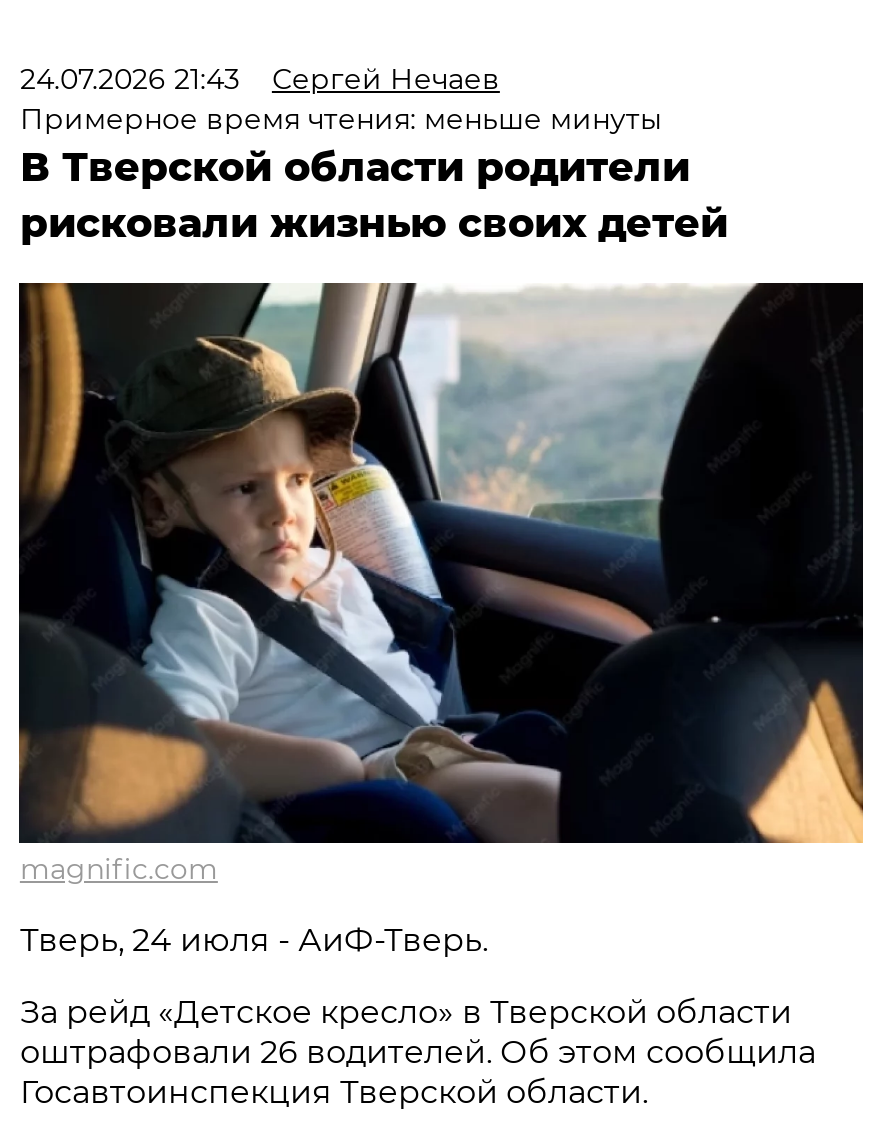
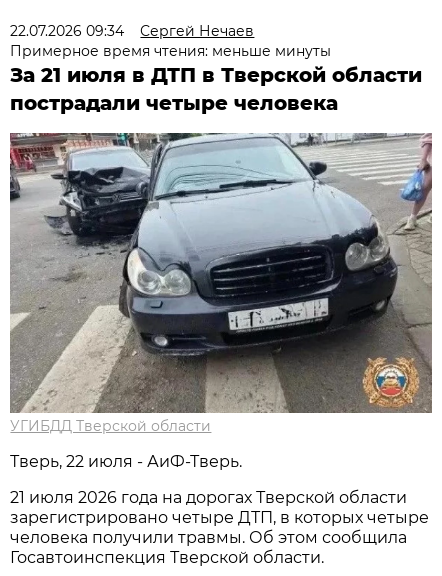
[20,61,500,97] 24.07.2026 21:43 Сергей Нечаев -> [10,22,254,40] 22.07.2026 09:34 Сергей Нечаев
[20,143,728,247] В Тверской области родители | рисковали жизнью своих детей -> [10,63,422,115] За 21 июля в ДТП в Тверской области | пострадали четыре человека
[19,283,863,887] [image] | magnific.com -> [9,133,433,435] [image] | УГИБДД Тверской области
[20,921,488,959] Тверь, 24 июля - АиФ-Тверь. -> [10,452,242,471] Тверь, 22 июля - АиФ-Тверь.
[20,993,816,1071] За рейд «Детское кресло» в Тверской области | оштрафовали 26 водителей. Об этом сообщила -> [10,488,429,547] 21 июля 2026 года на дорогах Тверской области | зарегистрировано четыре ДТП, в которых четыре | человека получили травмы. Об этом сообщила

